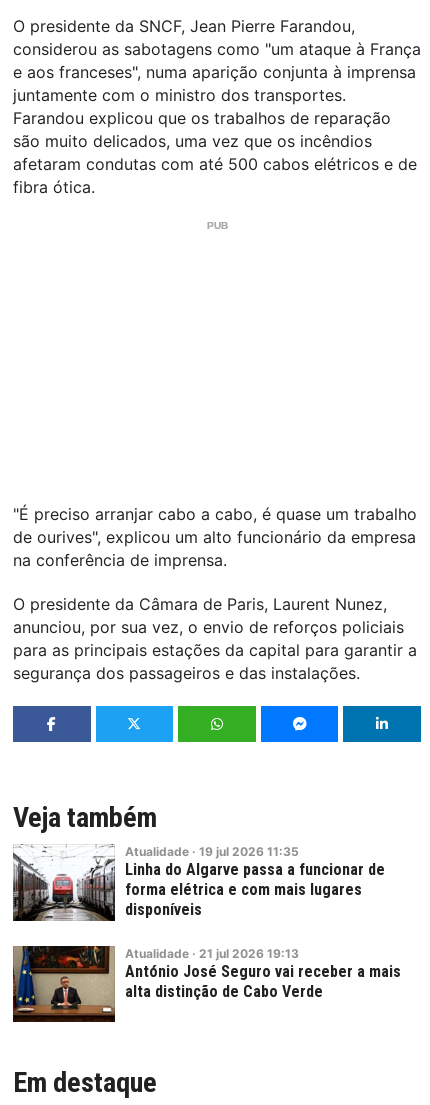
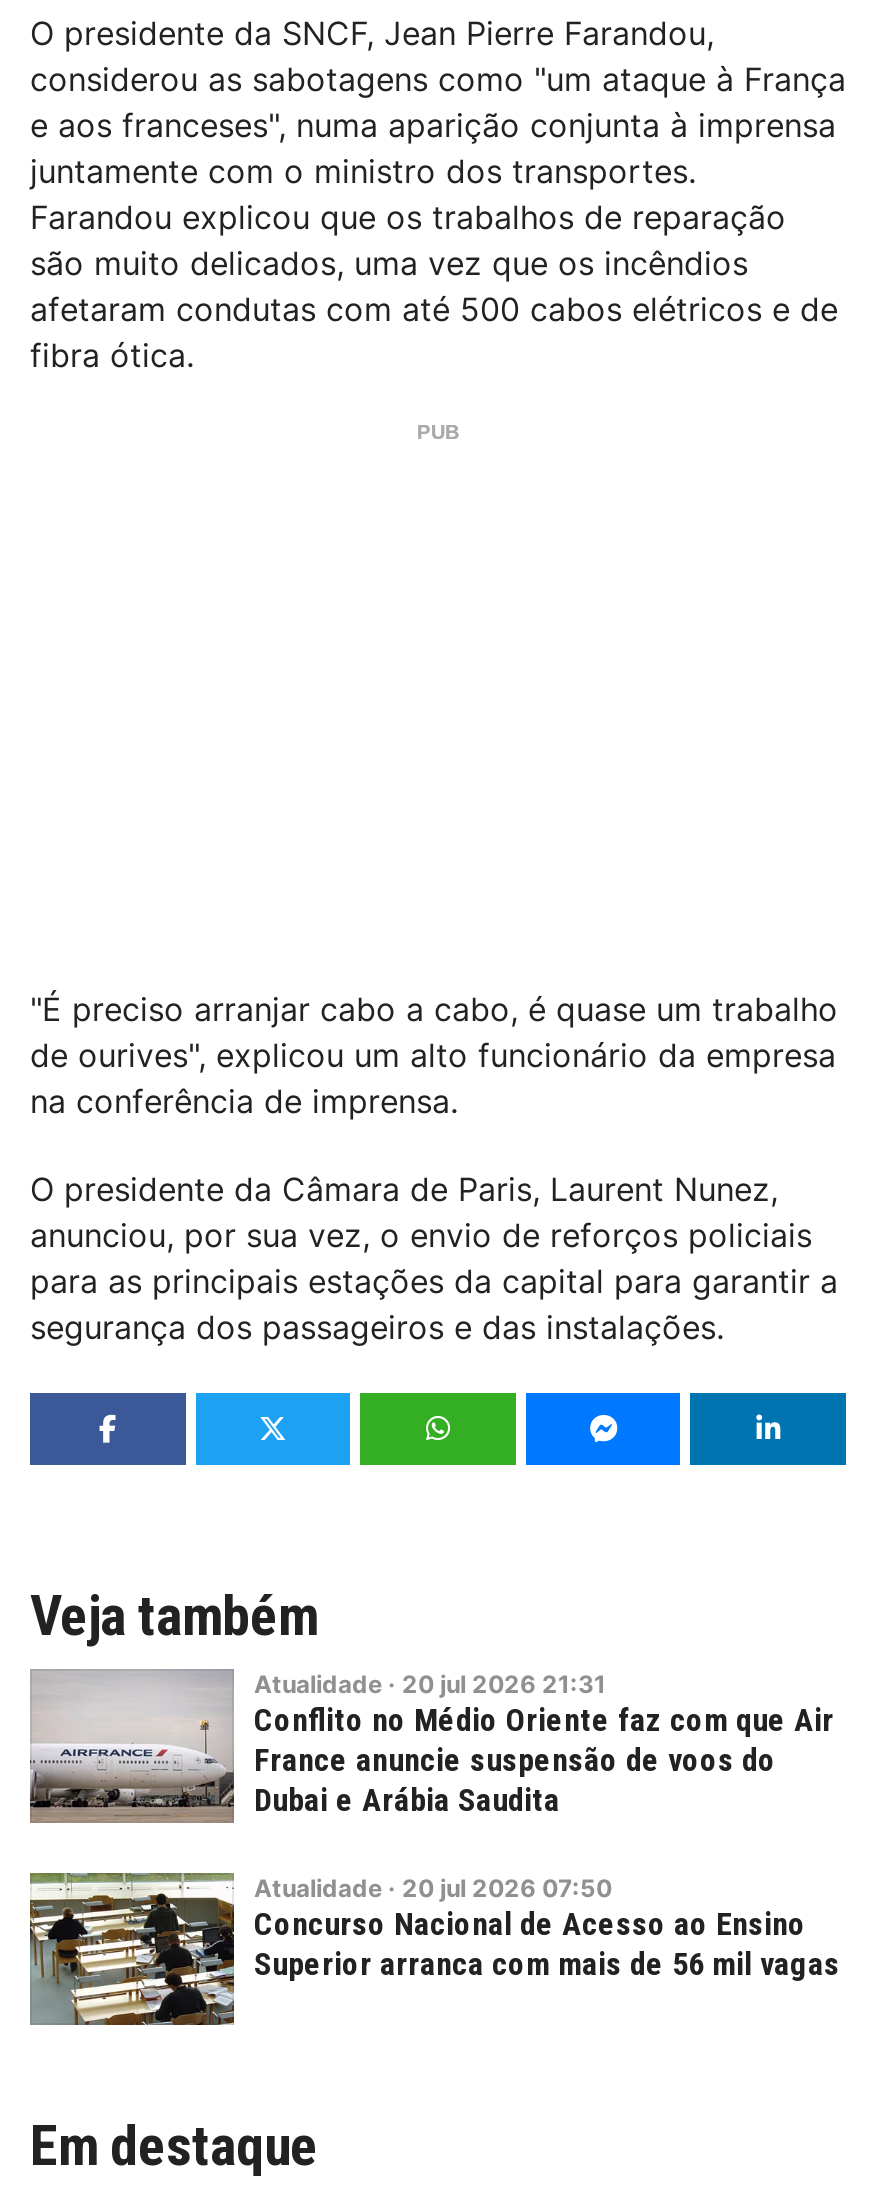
[13,844,385,921] [image] | Atualidade · 19 jul 2026 11:35 | Linha do Algarve passa a funcionar de | forma elétrica e com mais lugares | disponíveis -> [30,1669,834,1823] [image] | Atualidade · 20 jul 2026 21:31 | Conflito no Médio Oriente faz com que Air | France anuncie suspensão de voos do | Dubai e Arábia Saudita
[12,945,401,1023] [image] | Atualidade · 21 jul 2026 19:13 | António José Seguro vai receber a mais | alta distinção de Cabo Verde -> [28,1871,840,2027] [image] | Atualidade · 20 jul 2026 07:50 | Concurso Nacional de Acesso ao Ensino | Superior arranca com mais de 56 mil vagas

